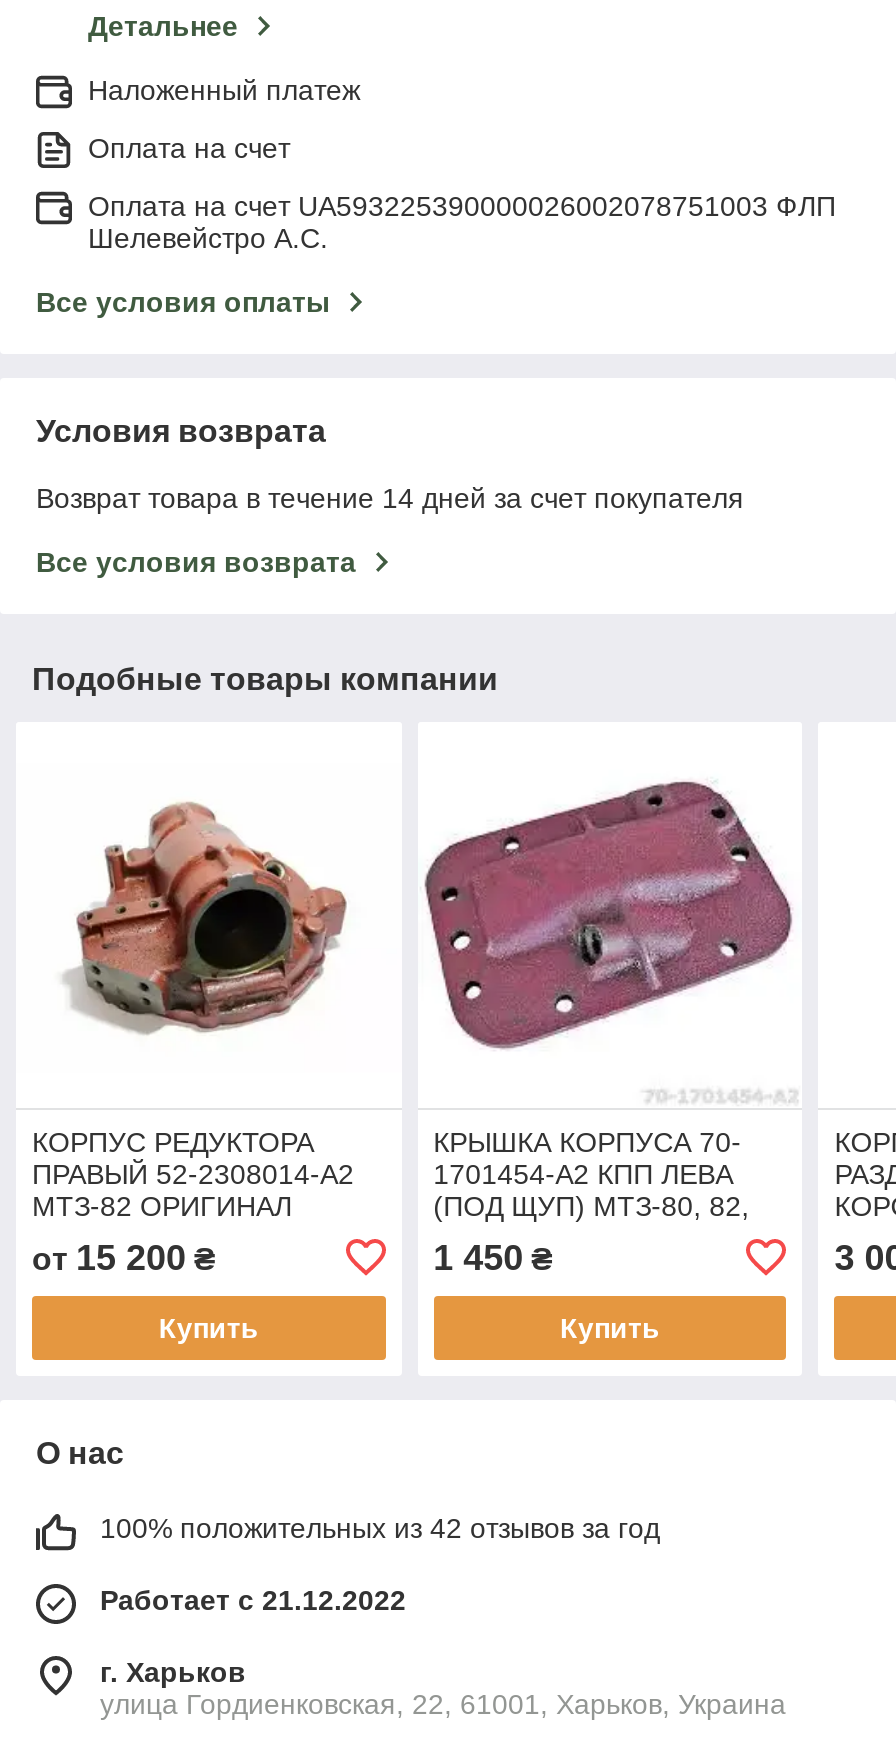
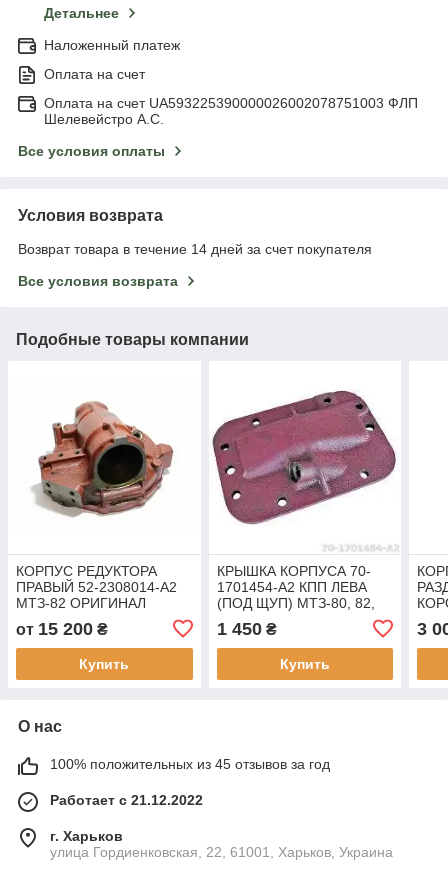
[100,1512,660,1544] 100% положительных из 42 отзывов за год -> [50,756,330,772] 100% положительных из 45 отзывов за год

